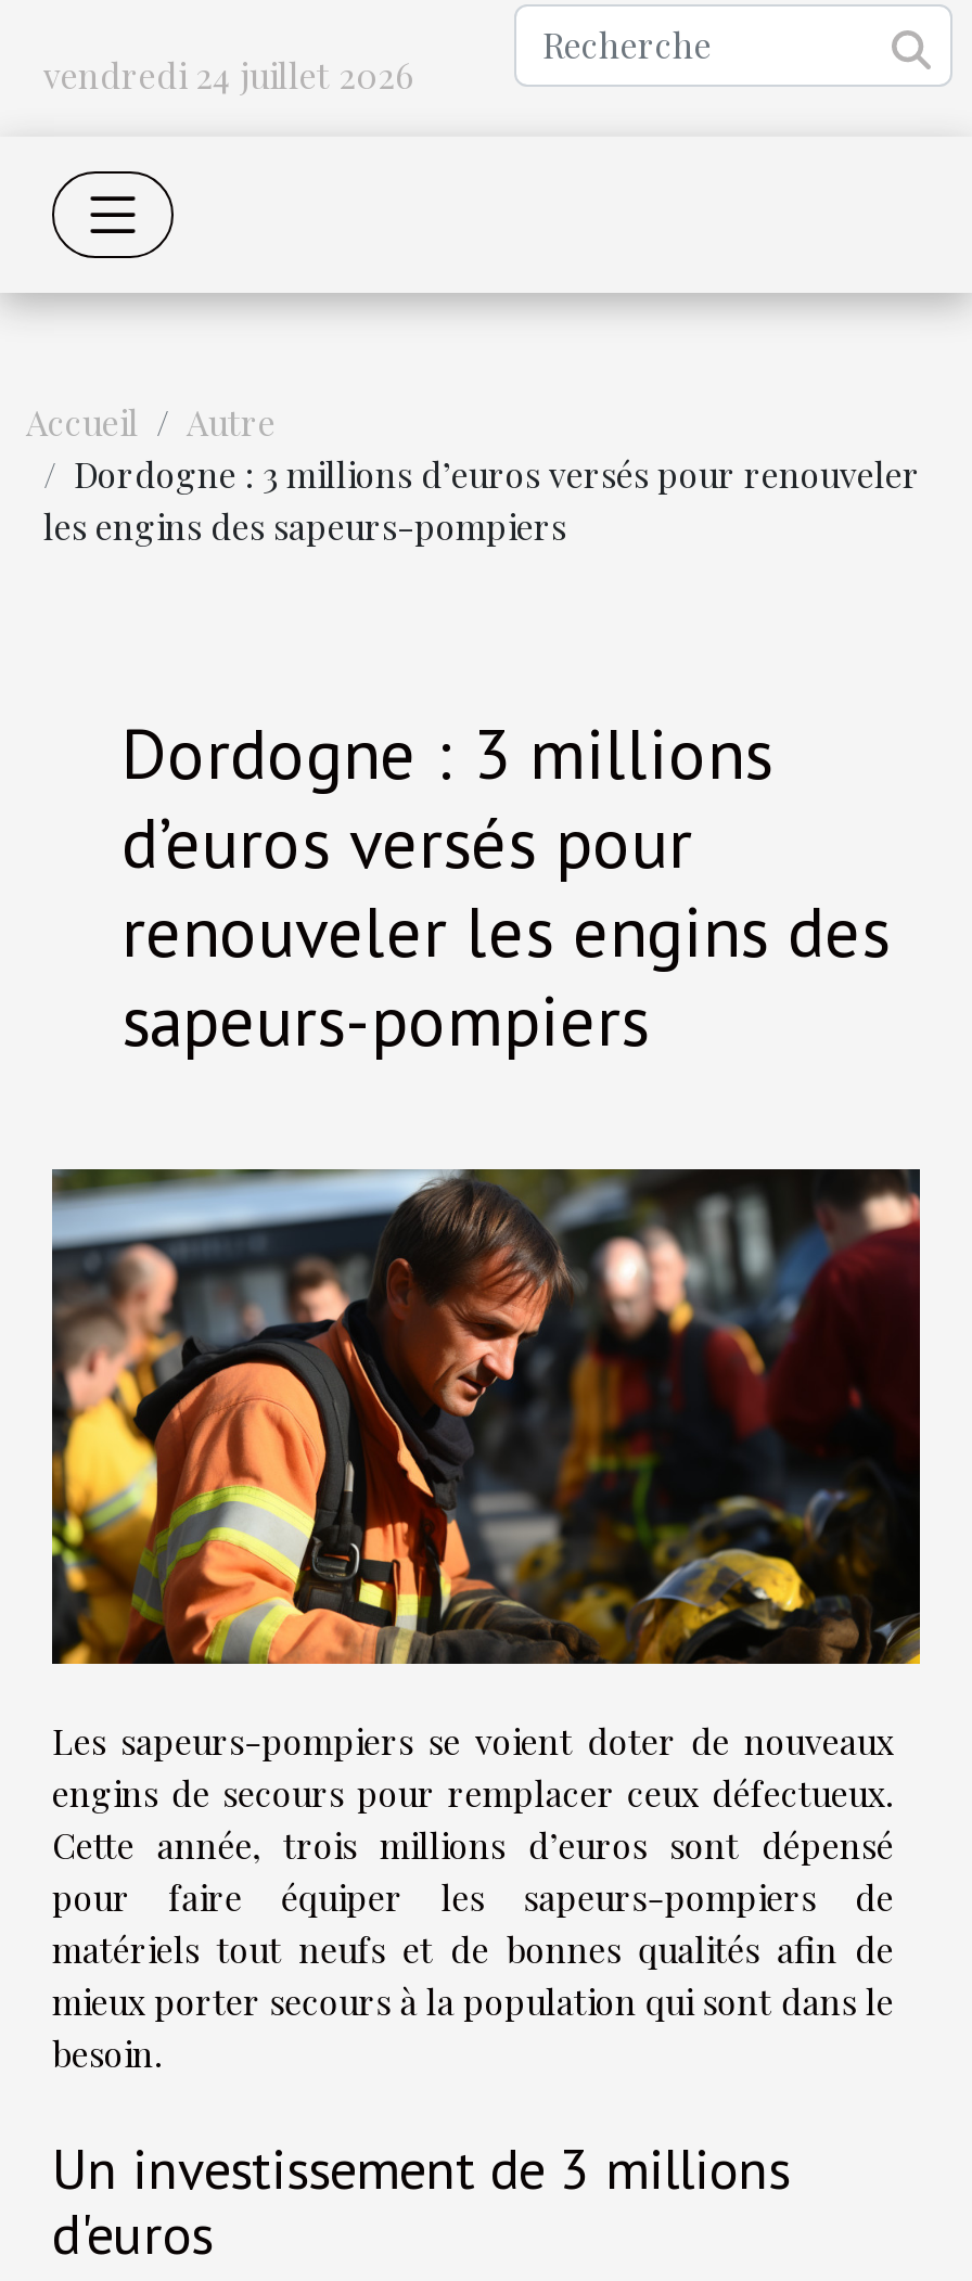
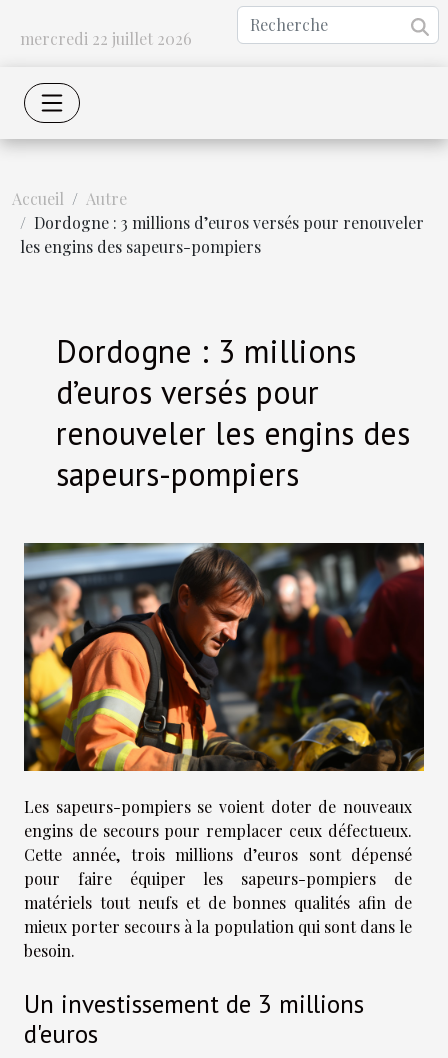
[43,52,414,98] vendredi 24 juillet 2026 -> [20,28,192,49] mercredi 22 juillet 2026

